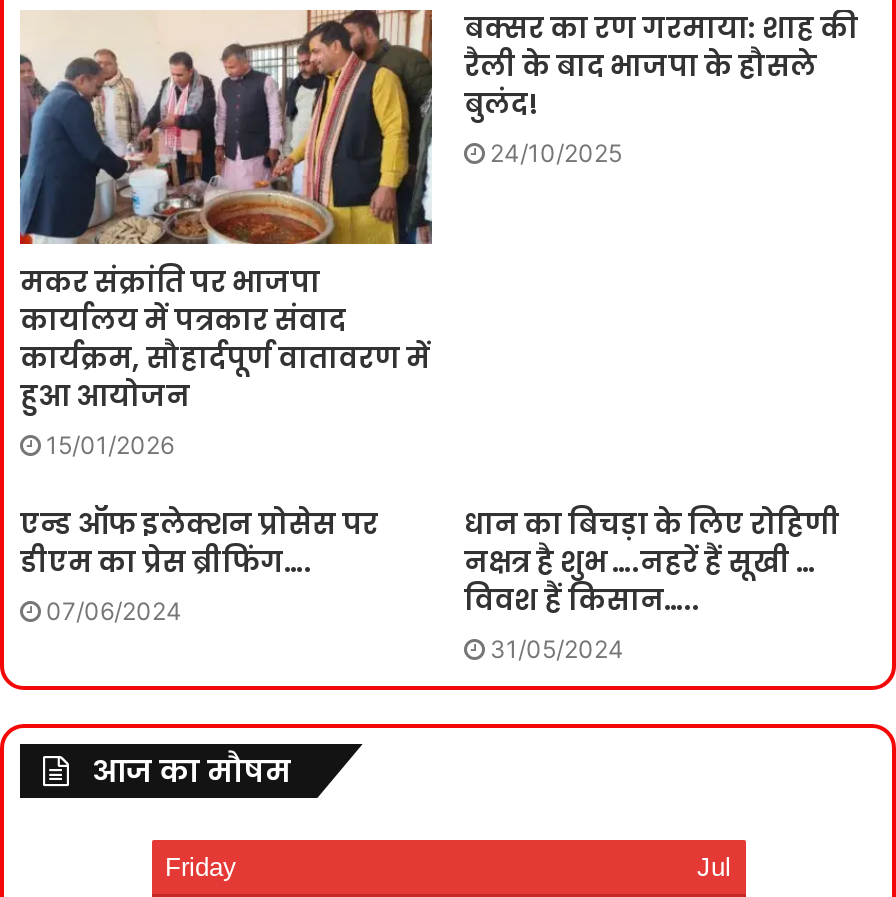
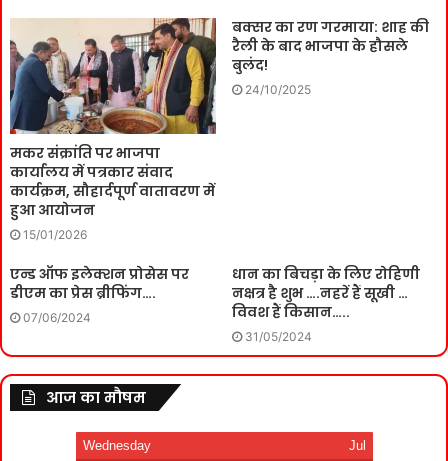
[165,852,237,882] Friday -> [82,438,150,453] Wednesday

